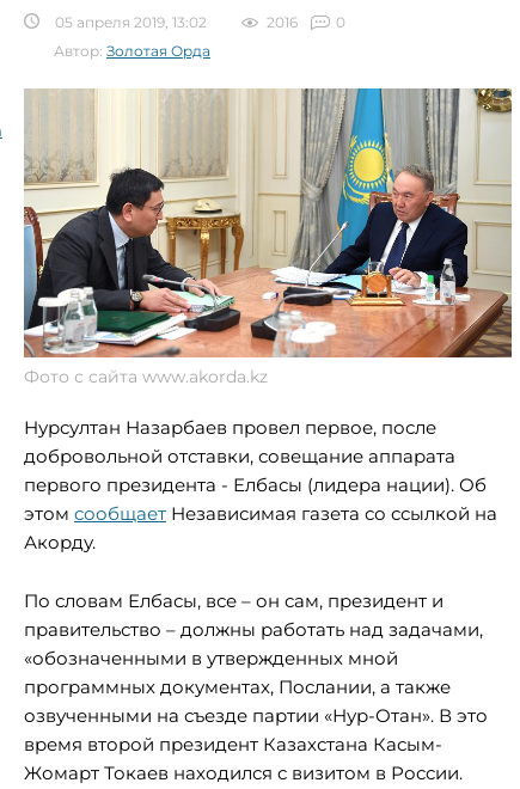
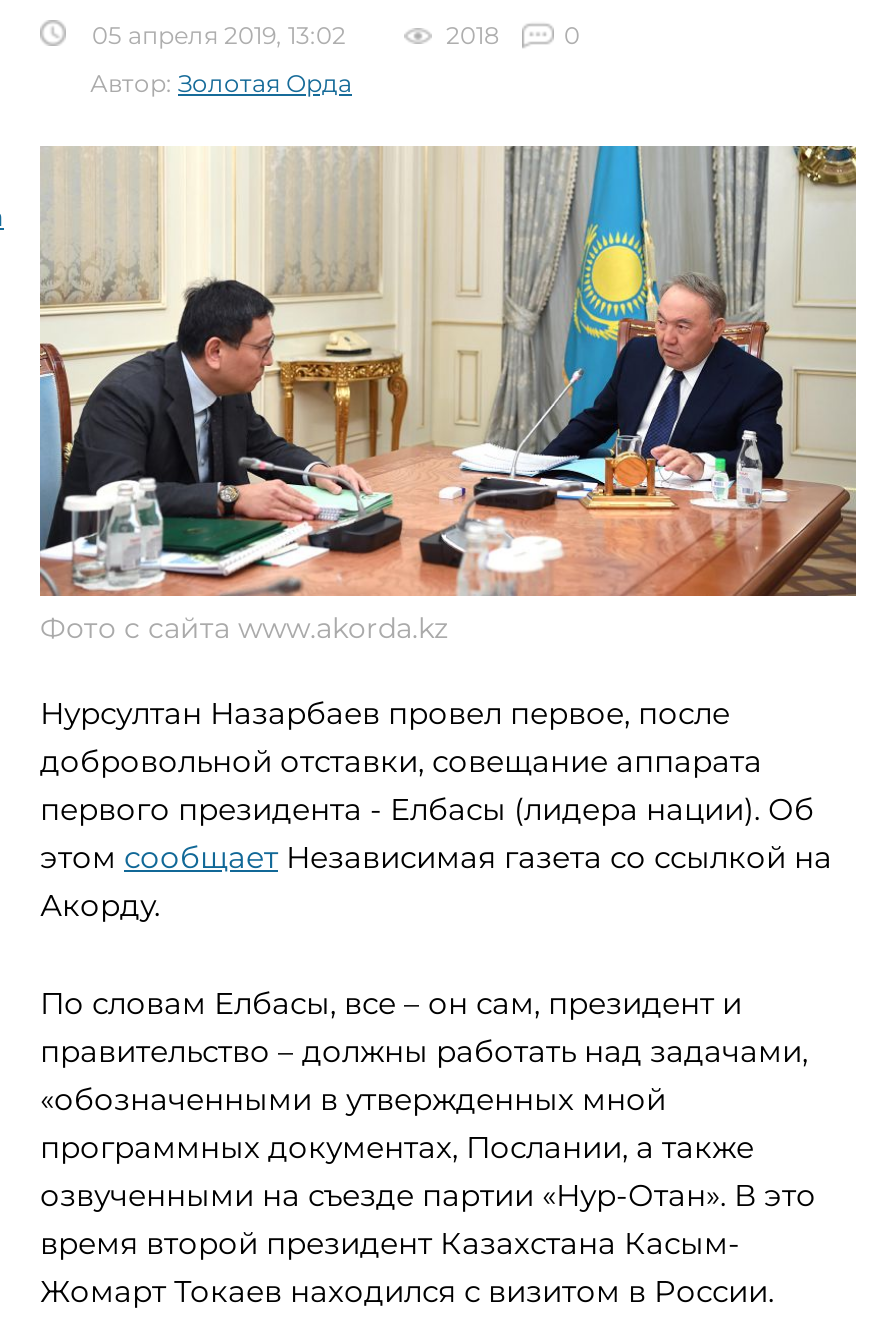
[267,13,298,31] 2016 -> [446,20,500,50] 2018

